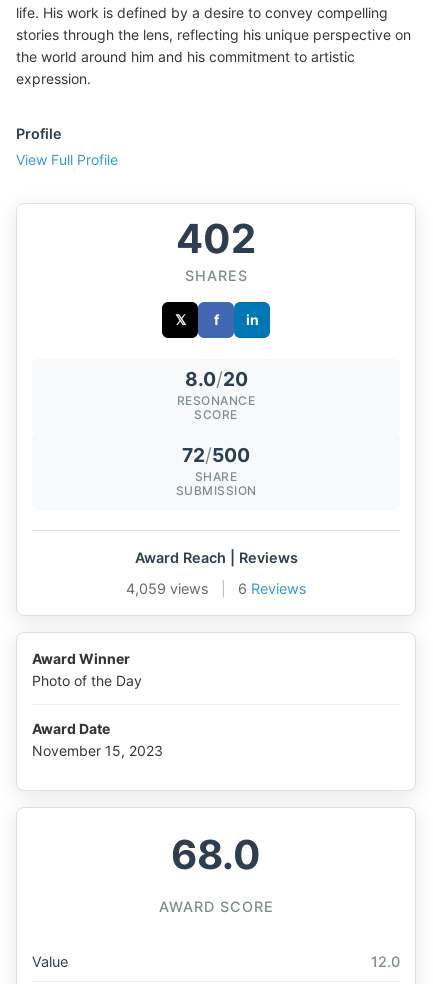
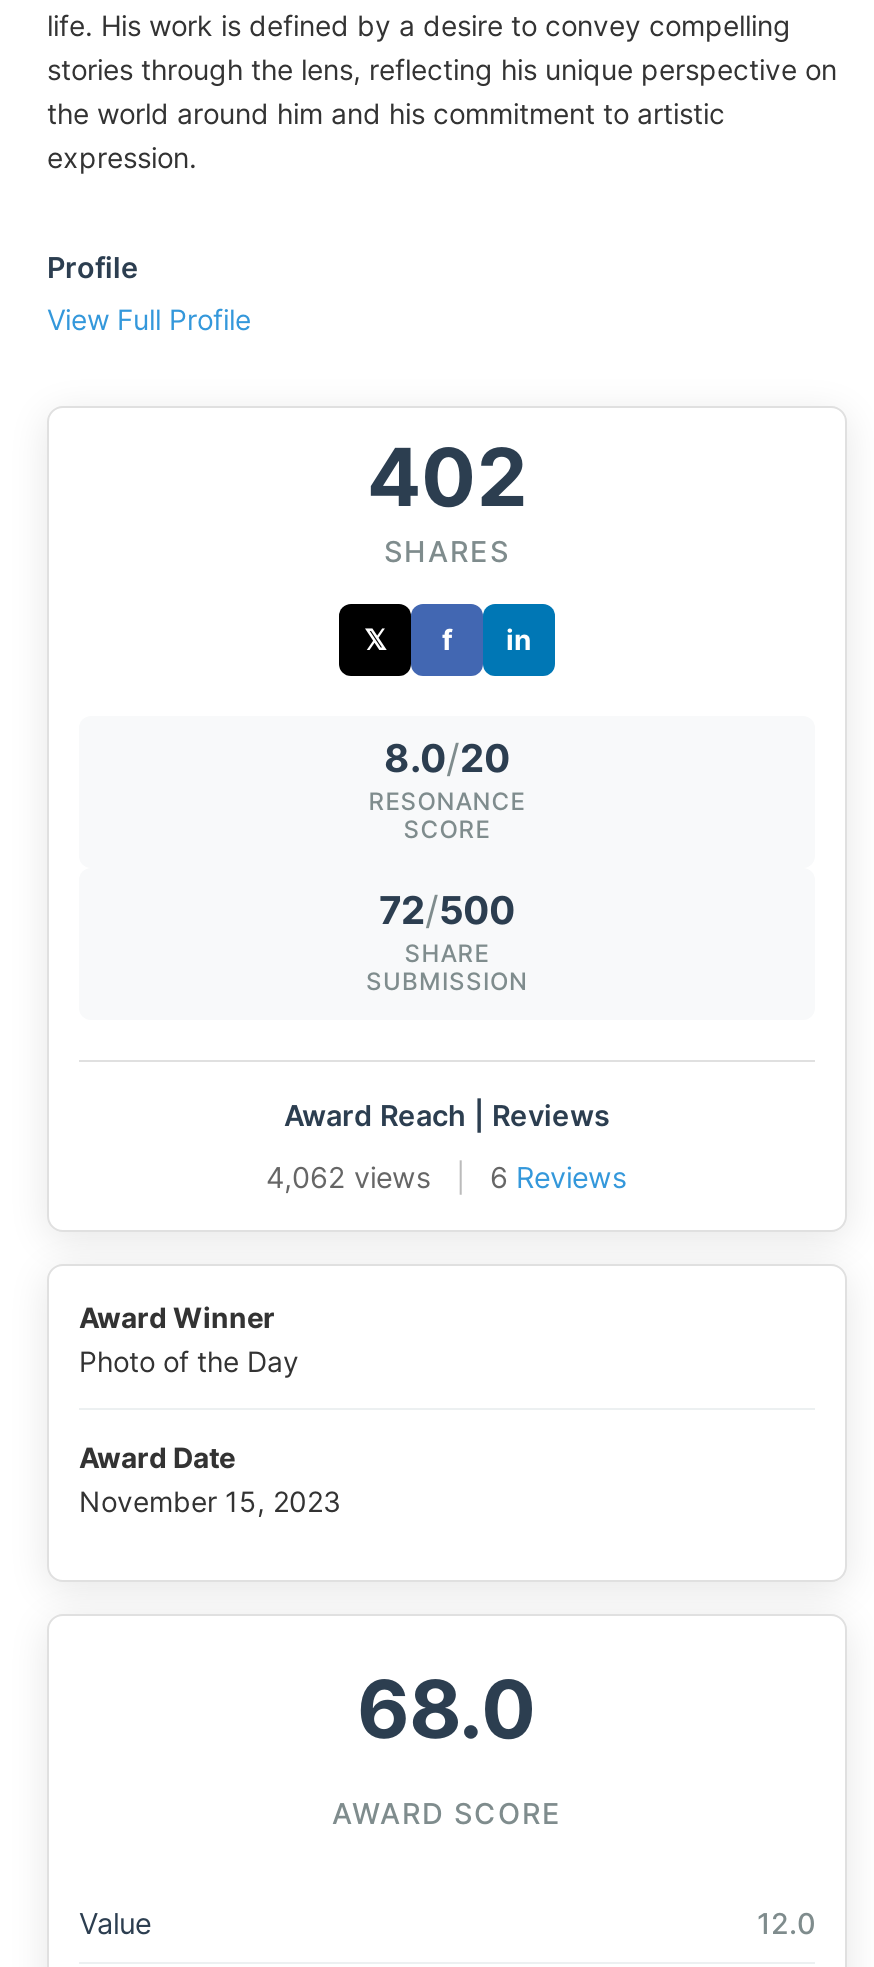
[125,580,208,597] 4,059 views -> [266,1159,432,1193] 4,062 views

